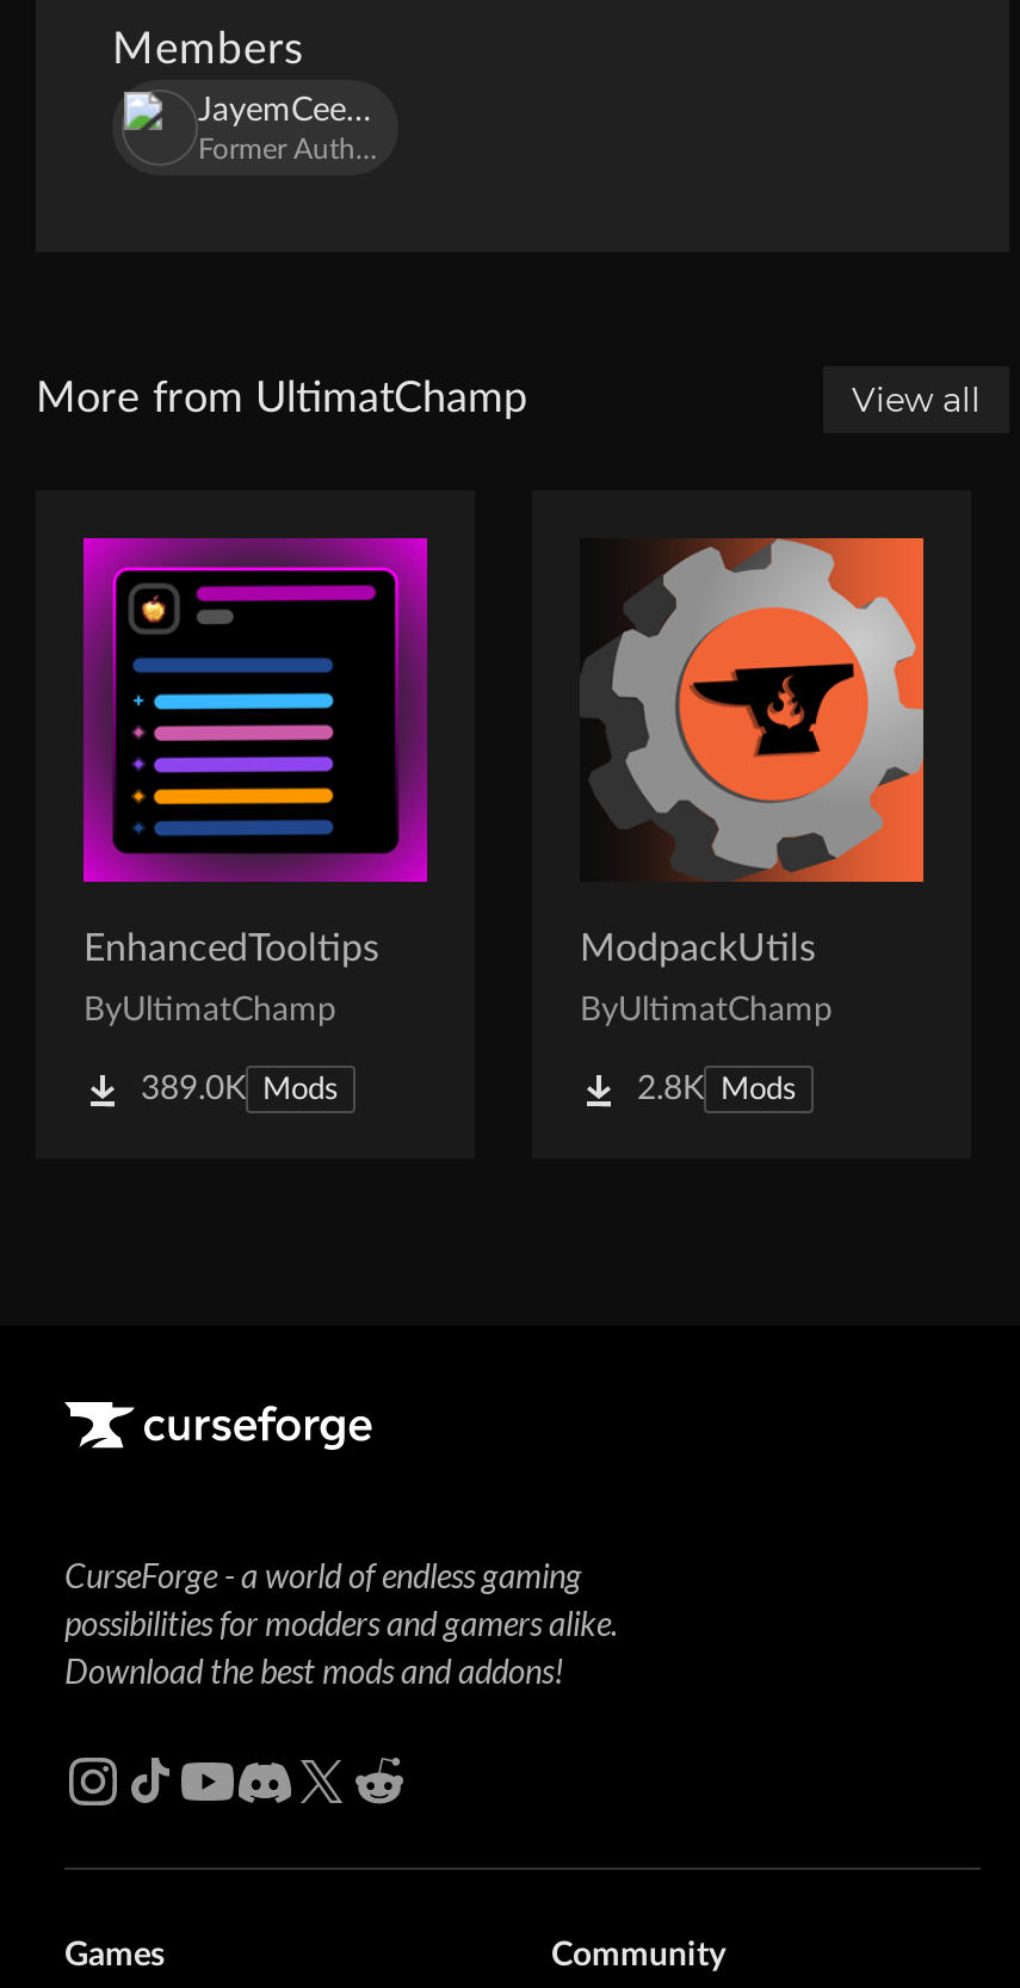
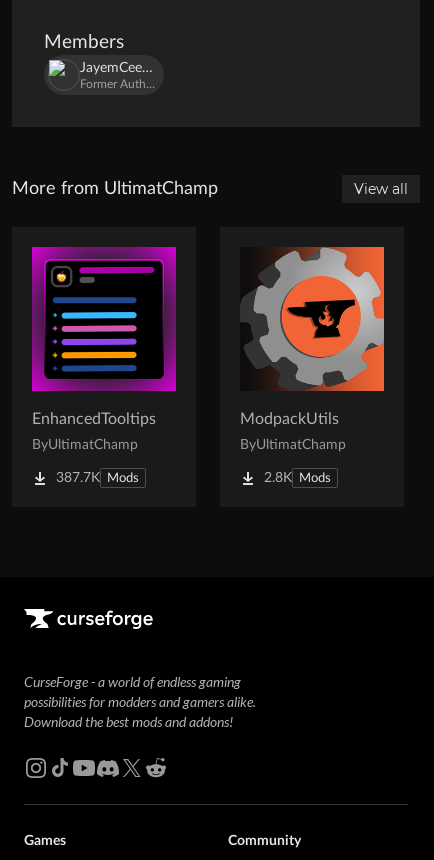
[141,1073,339,1106] 389.0K Mods -> [56,471,139,485] 387.7K Mods

